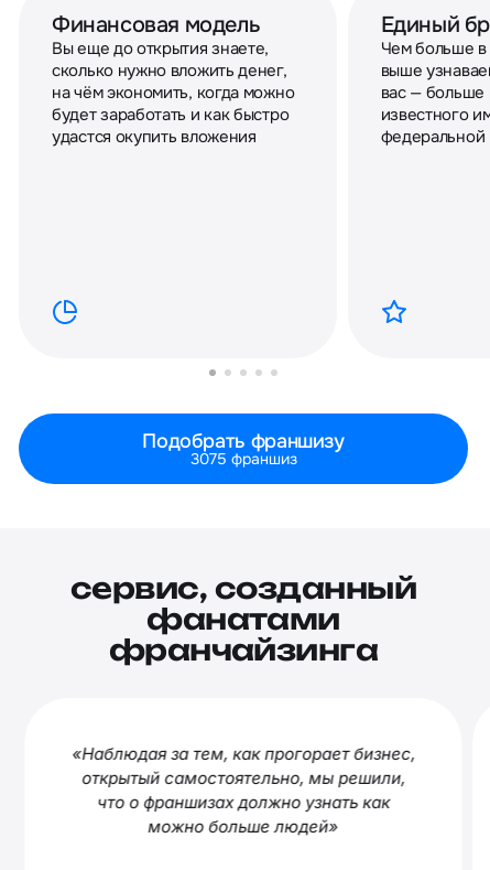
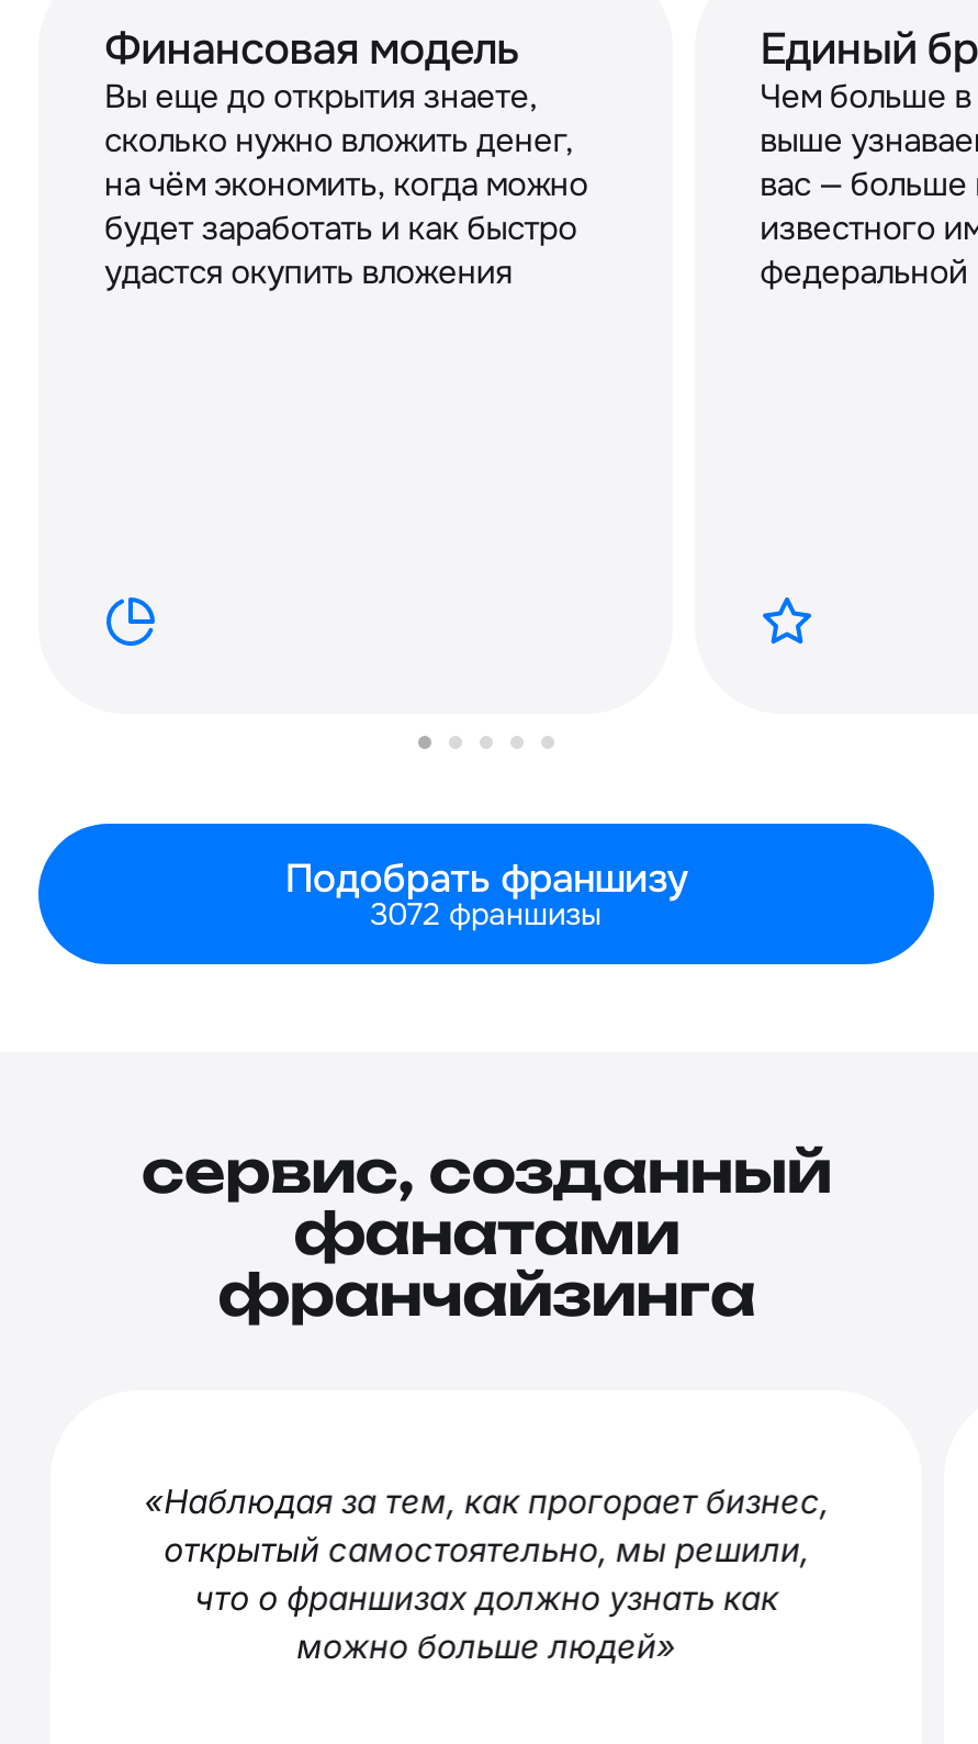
[190,449,297,469] 3075 франшиз -> [370,895,603,934] 3072 франшизы

